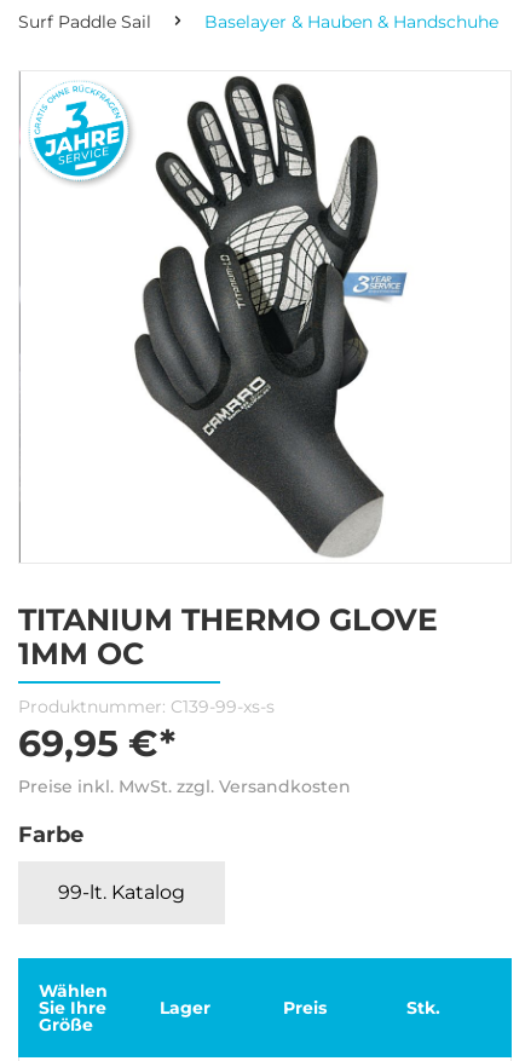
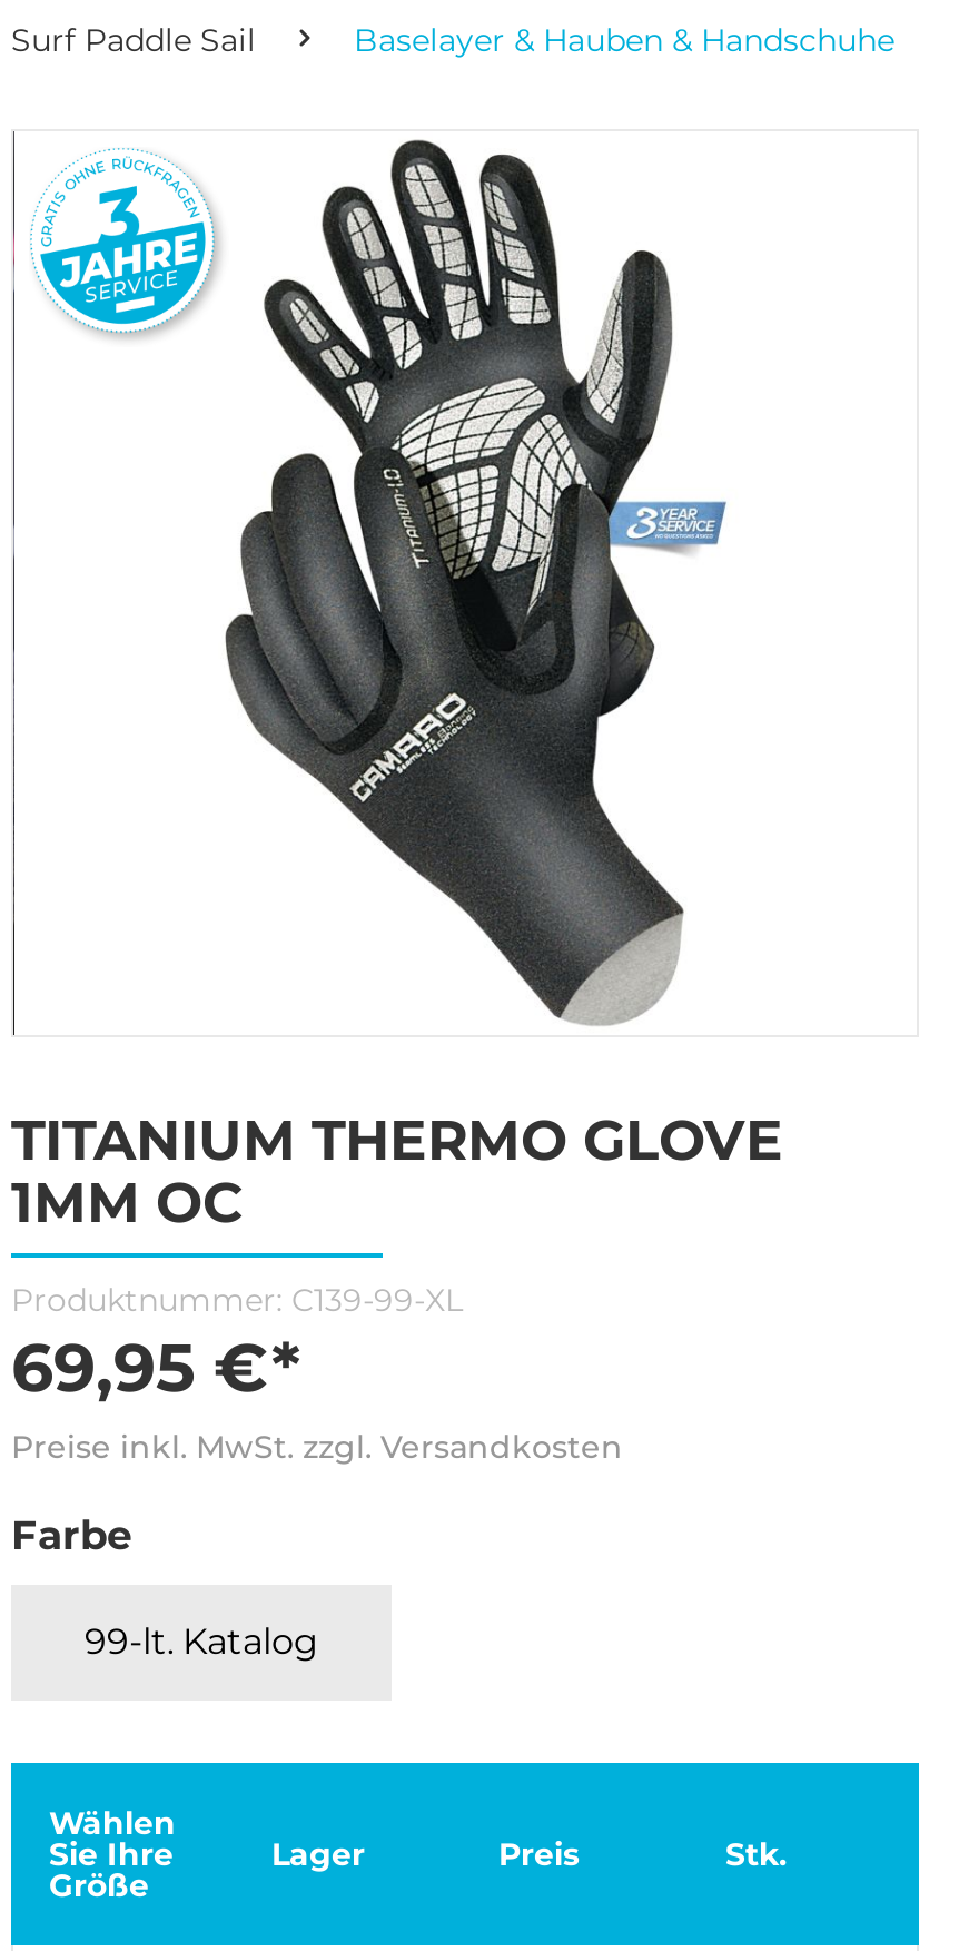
[18,695,275,717] Produktnummer: C139-99-xs-s -> [11,1279,463,1319] Produktnummer: C139-99-XL

